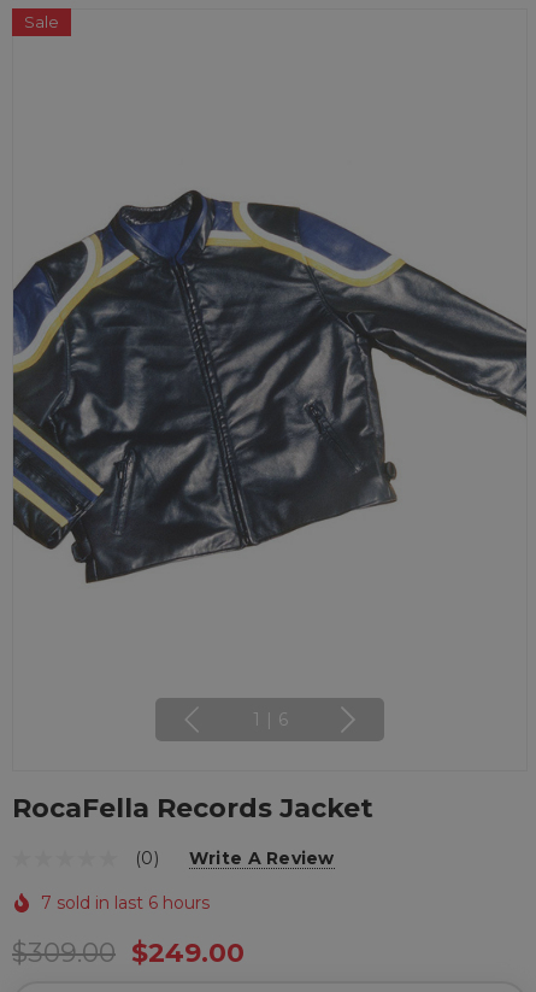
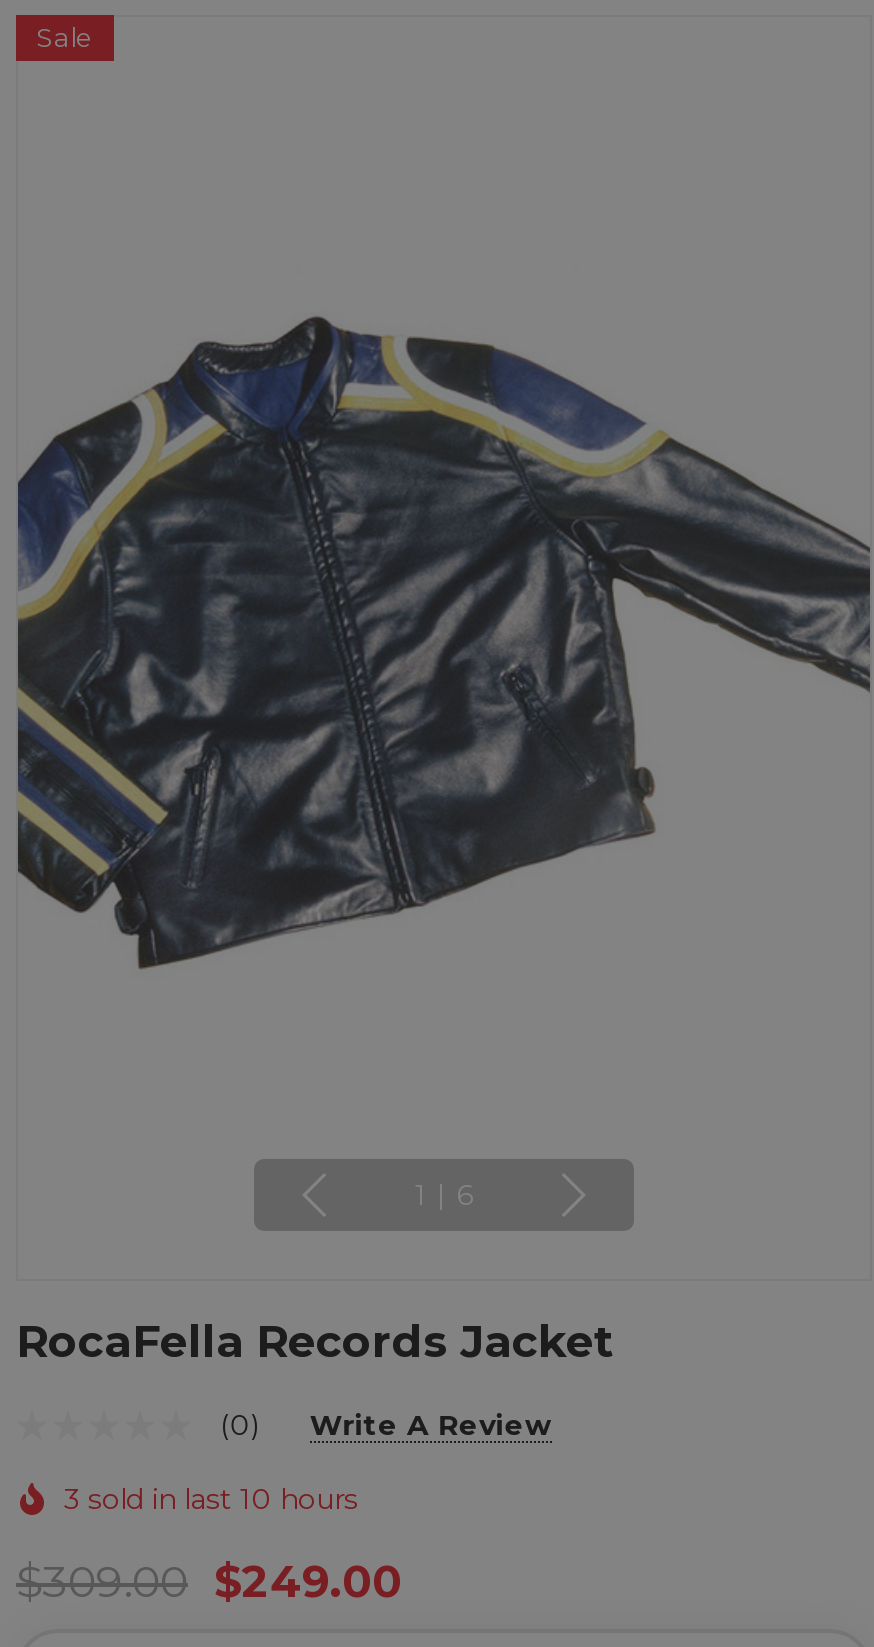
[41,892,210,914] 7 sold in last 6 hours -> [64,1482,358,1518] 3 sold in last 10 hours

